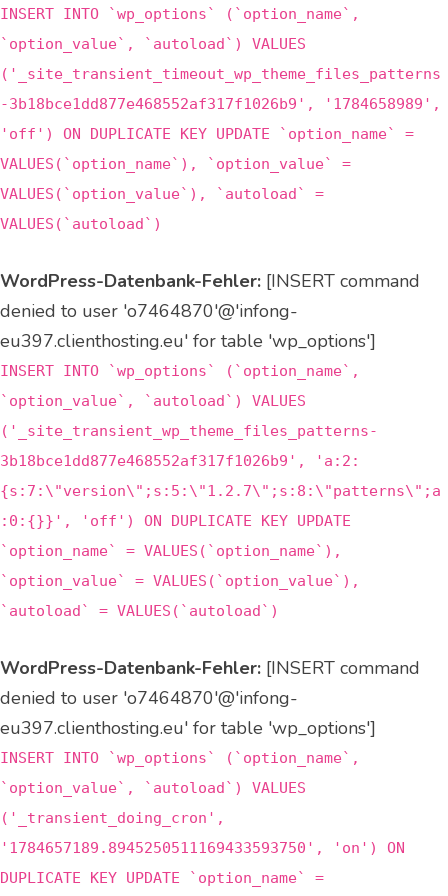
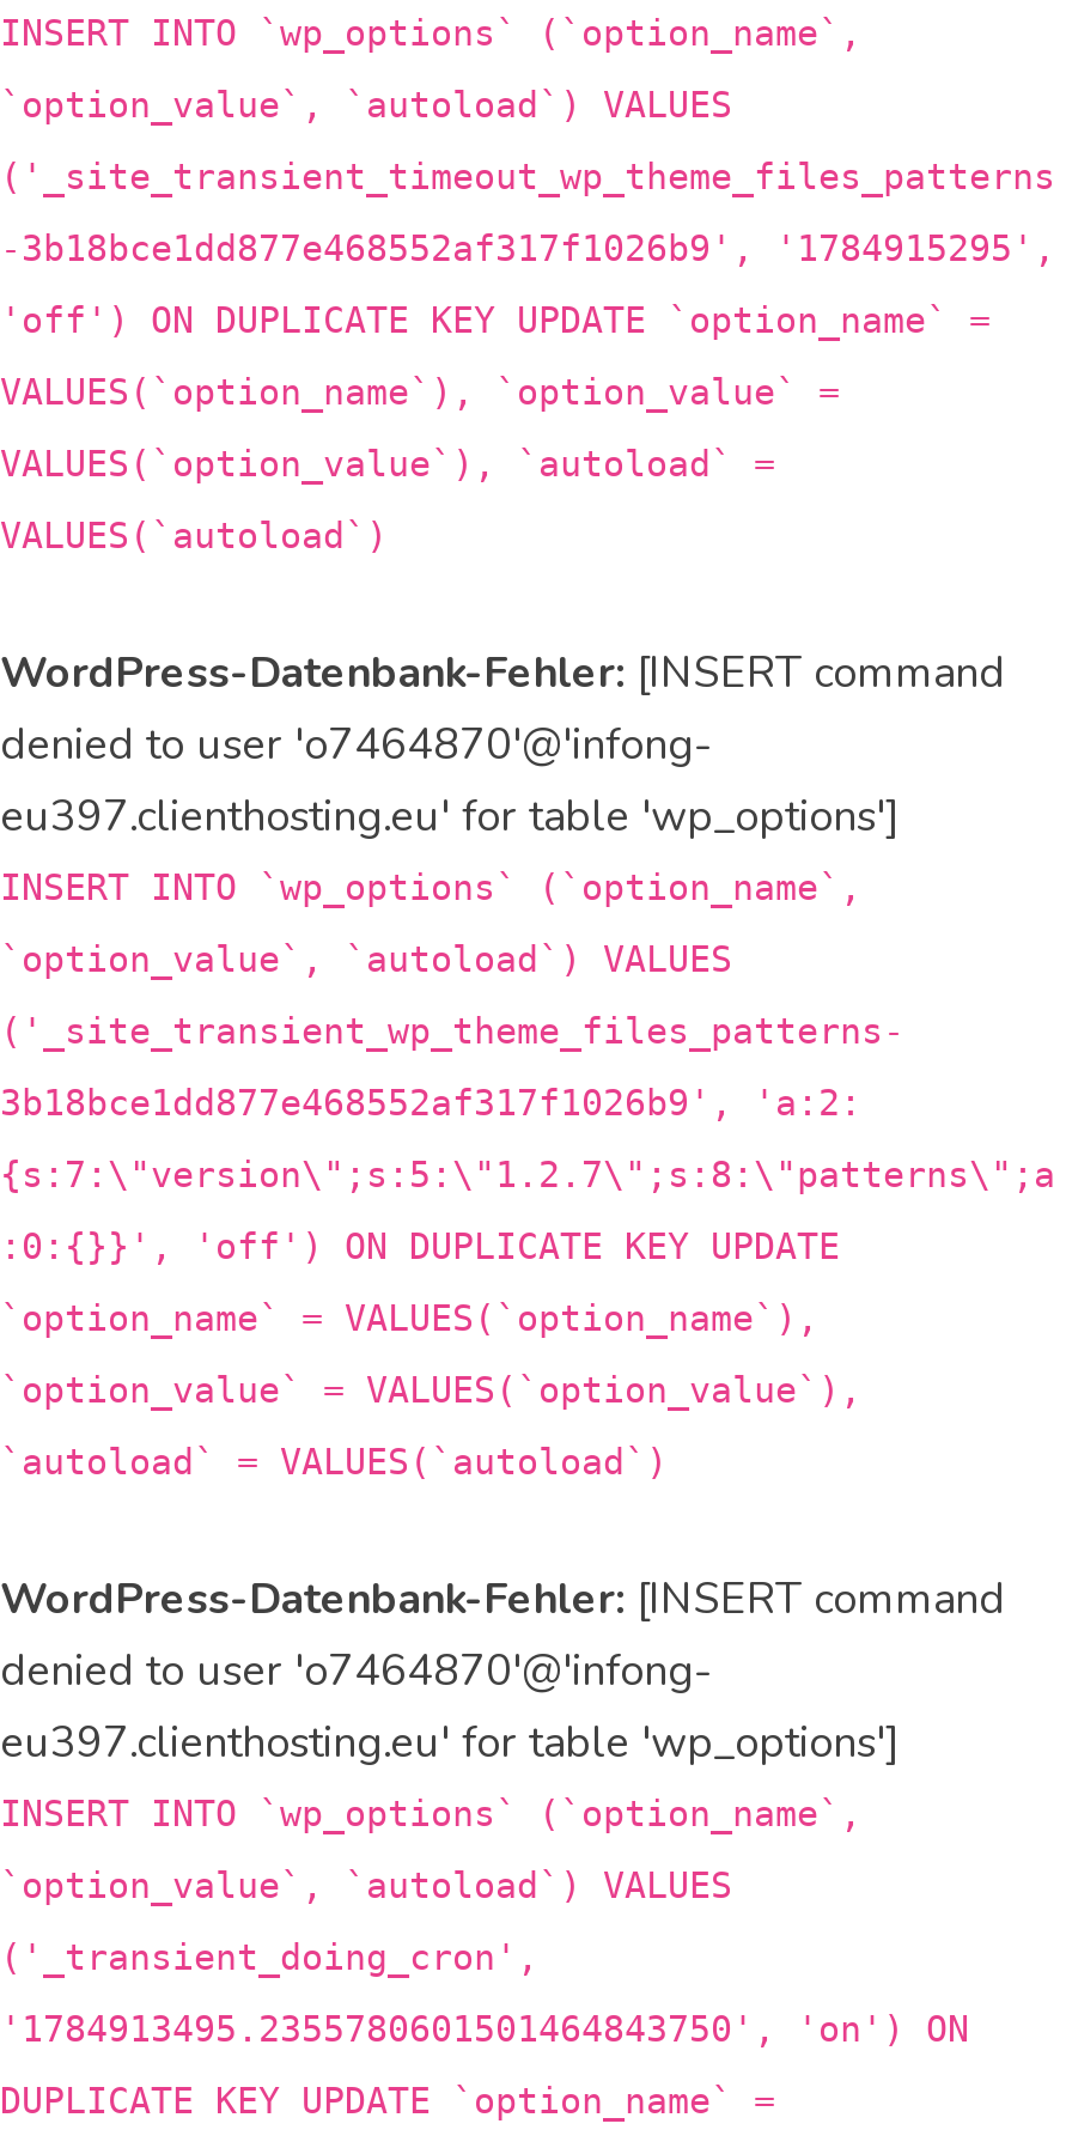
[0,95,441,113] -3b18bce1dd877e468552af317f1026b9', '1784658989', -> [0,227,1055,270] -3b18bce1dd877e468552af317f1026b9', '1784915295',
[0,839,405,857] '1784657189.8945250511169433593750', 'on') ON -> [0,2008,969,2051] '1784913495.2355780601501464843750', 'on') ON

